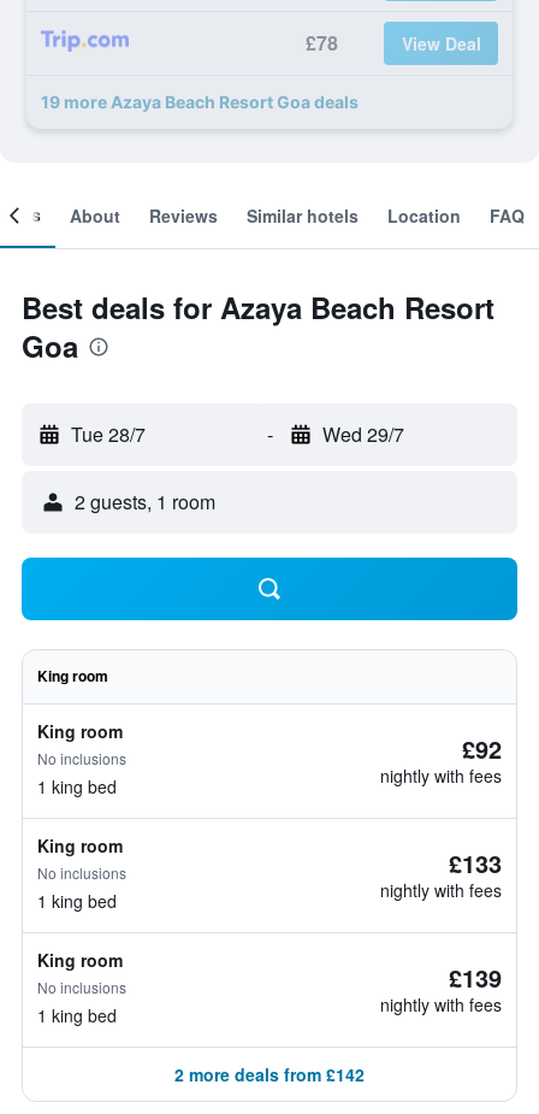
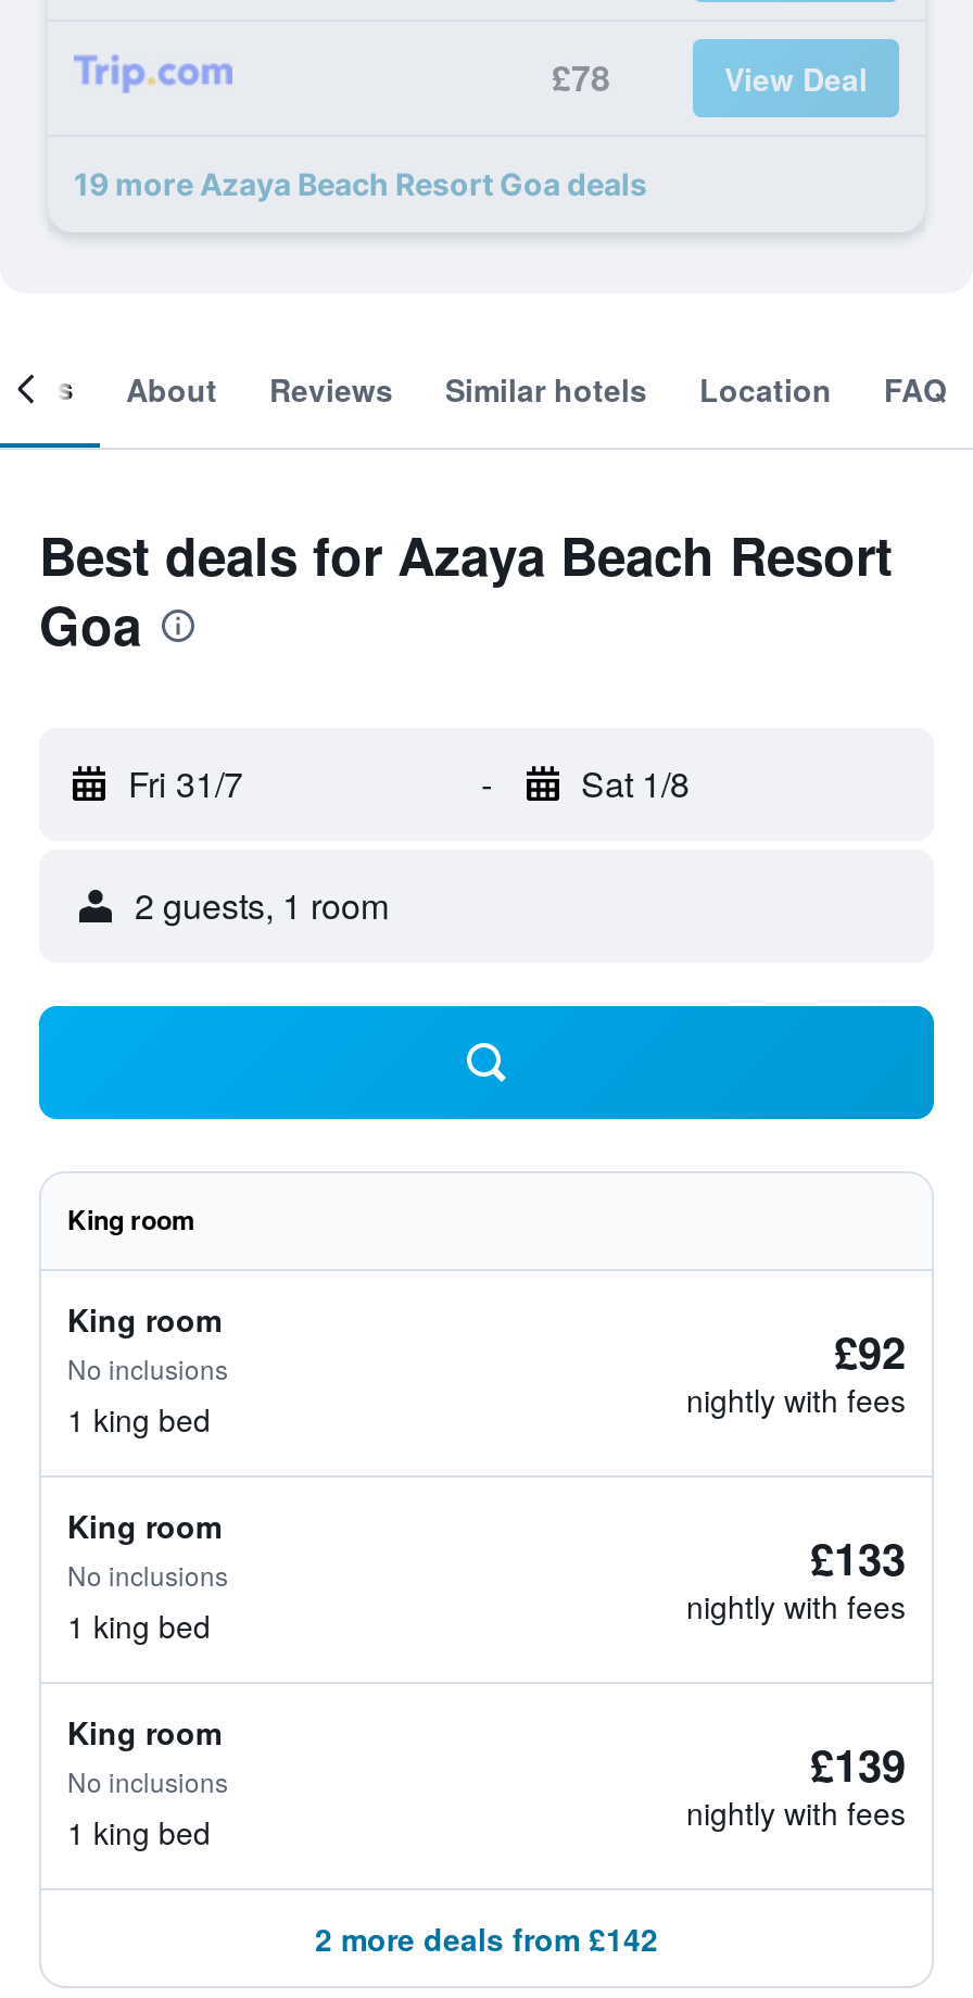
[71,420,146,448] Tue 28/7 -> [128,758,243,808] Fri 31/7
[322,420,404,448] Wed 29/7 -> [581,758,690,808] Sat 1/8

